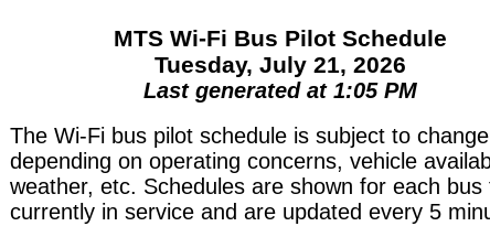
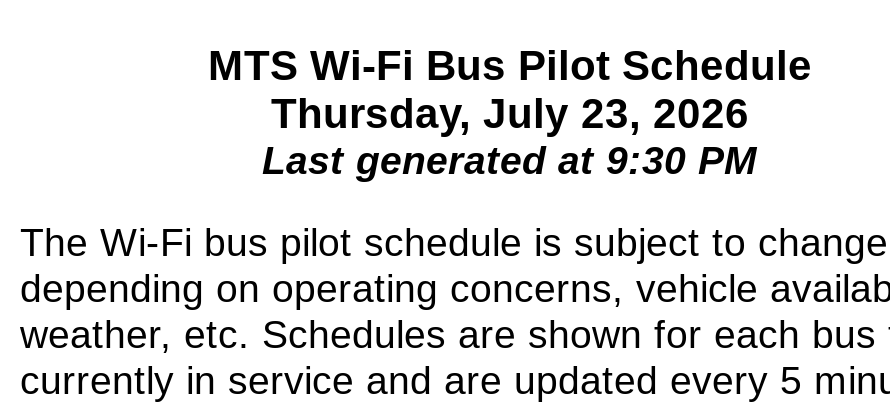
[155,51,406,77] Tuesday, July 21, 2026 -> [271,89,749,135] Thursday, July 23, 2026
[143,78,417,102] Last generated at 1:05 PM -> [262,137,758,181] Last generated at 9:30 PM

